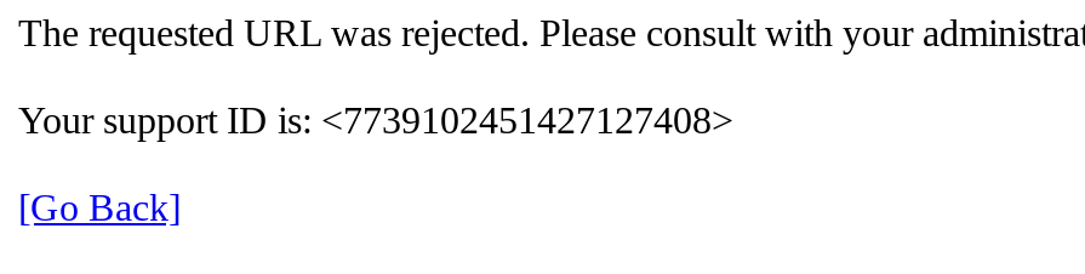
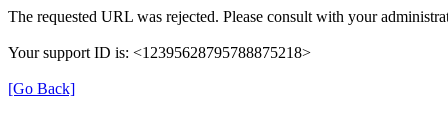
[18,99,733,141] Your support ID is: <7739102451427127408> -> [8,44,311,61] Your support ID is: <12395628795788875218>

